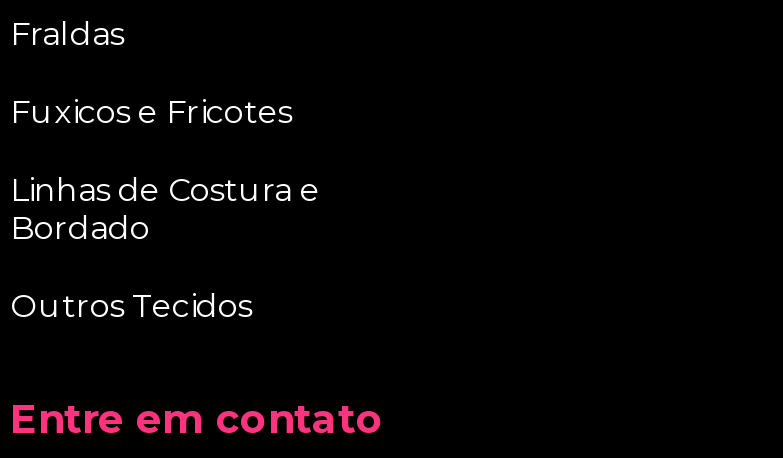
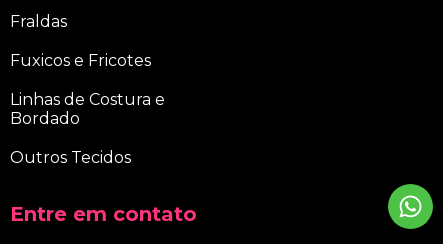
none -> [387,183,434,230] [image]

